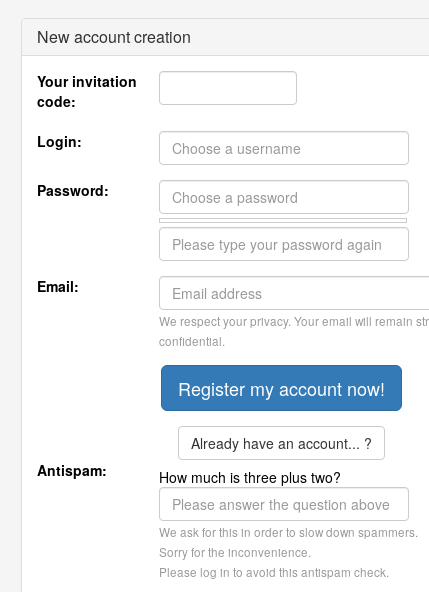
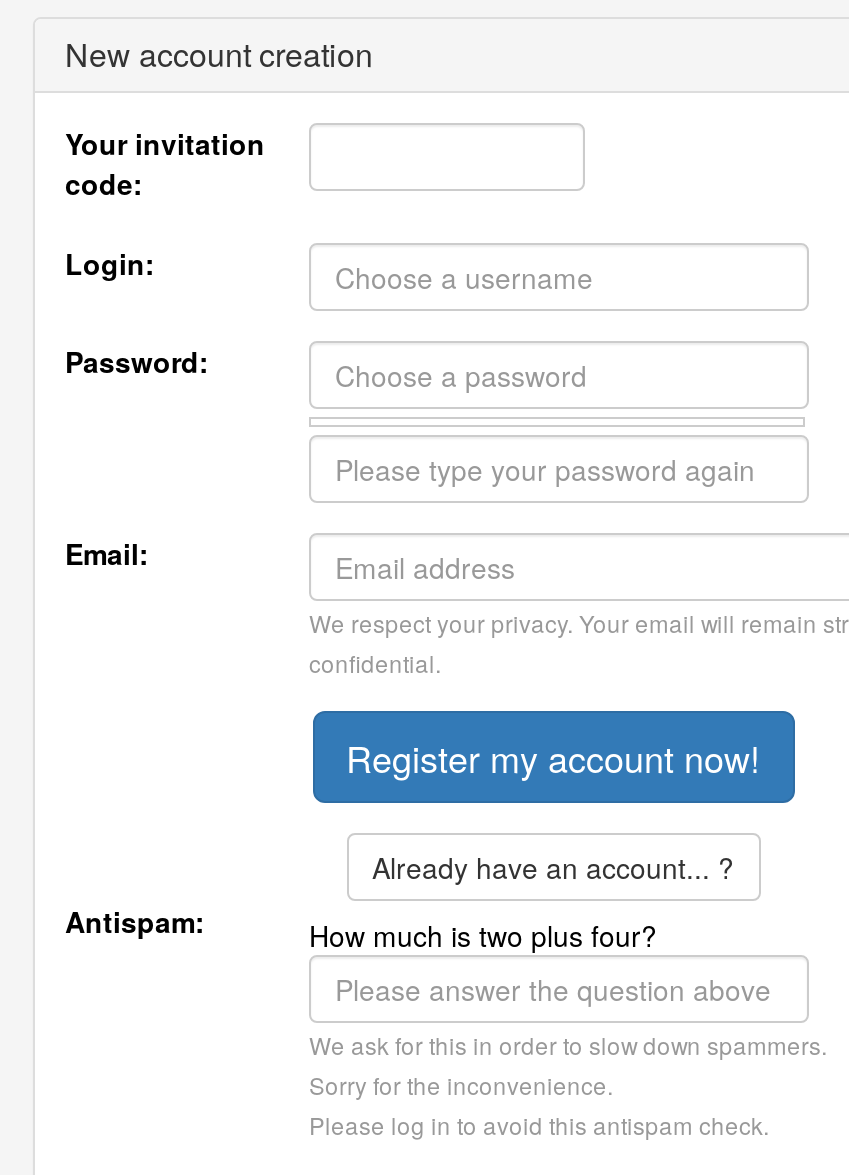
[159,467,341,487] How much is three plus two? -> [309,915,657,955] How much is two plus four?

